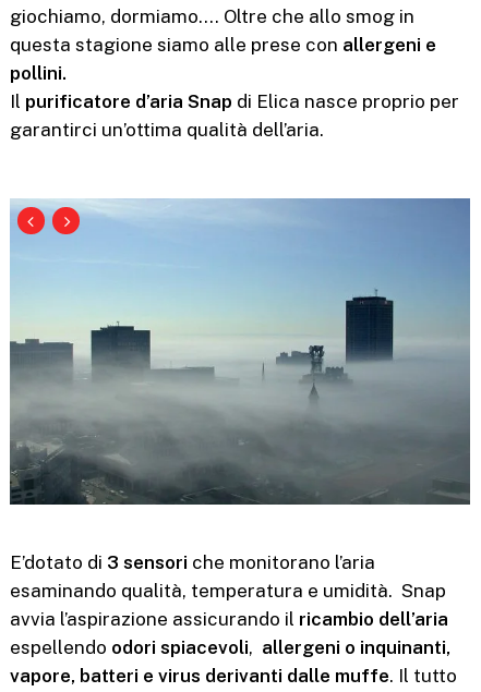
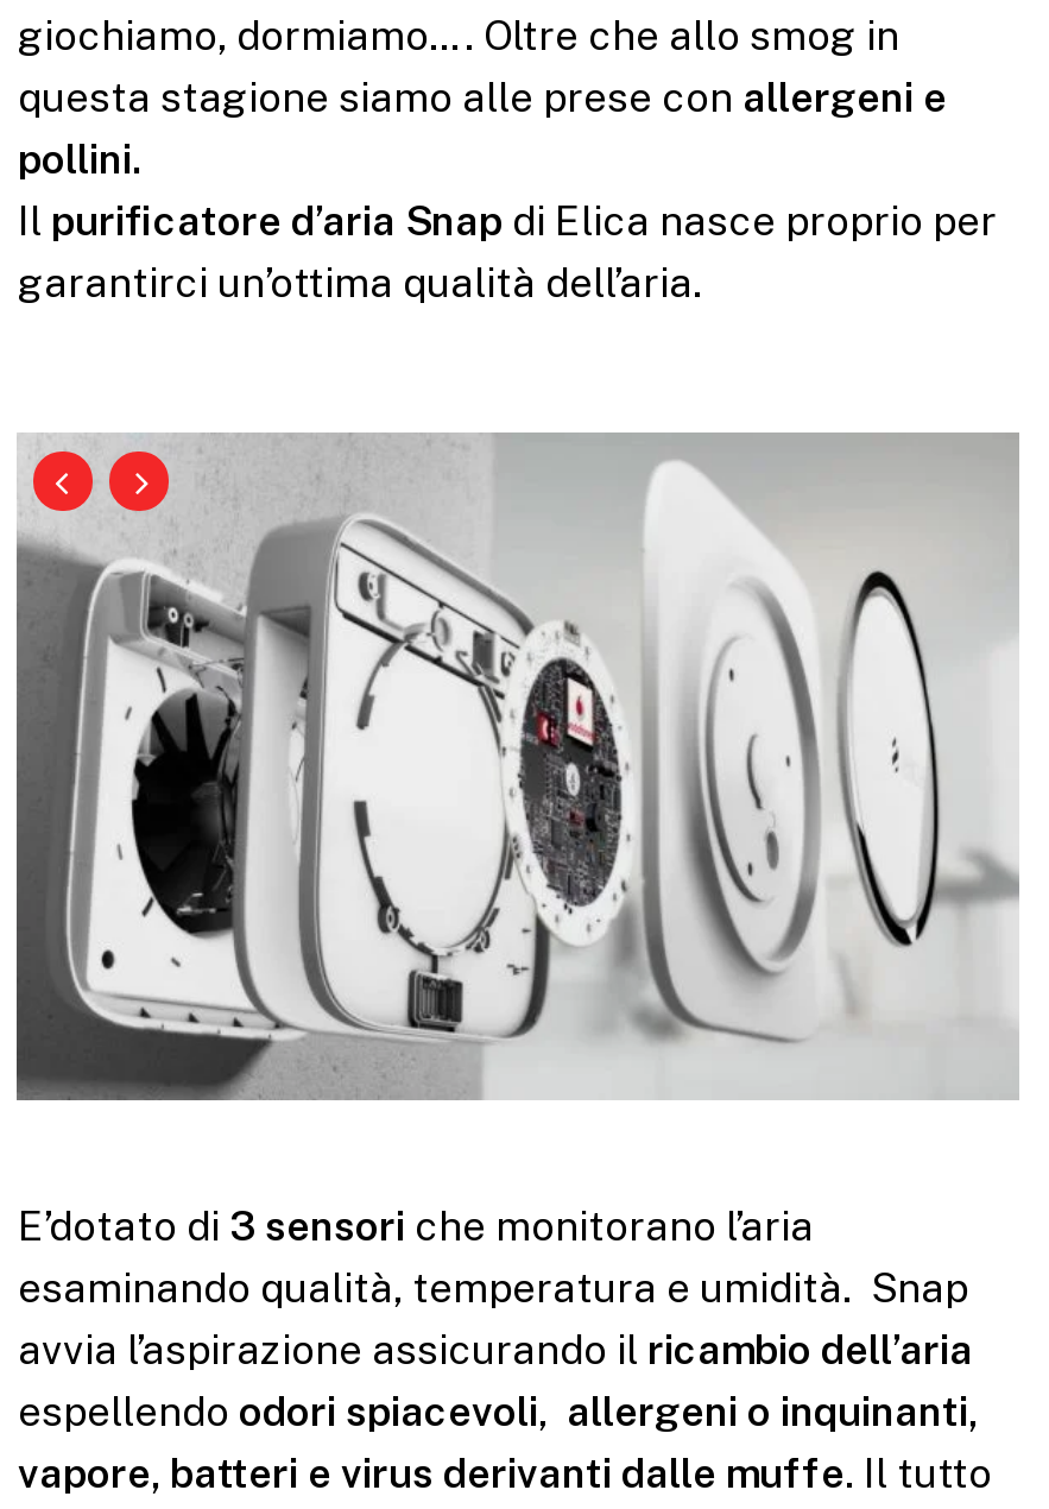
[10,198,471,506] [image] -> [17,433,1019,1100] [image]

